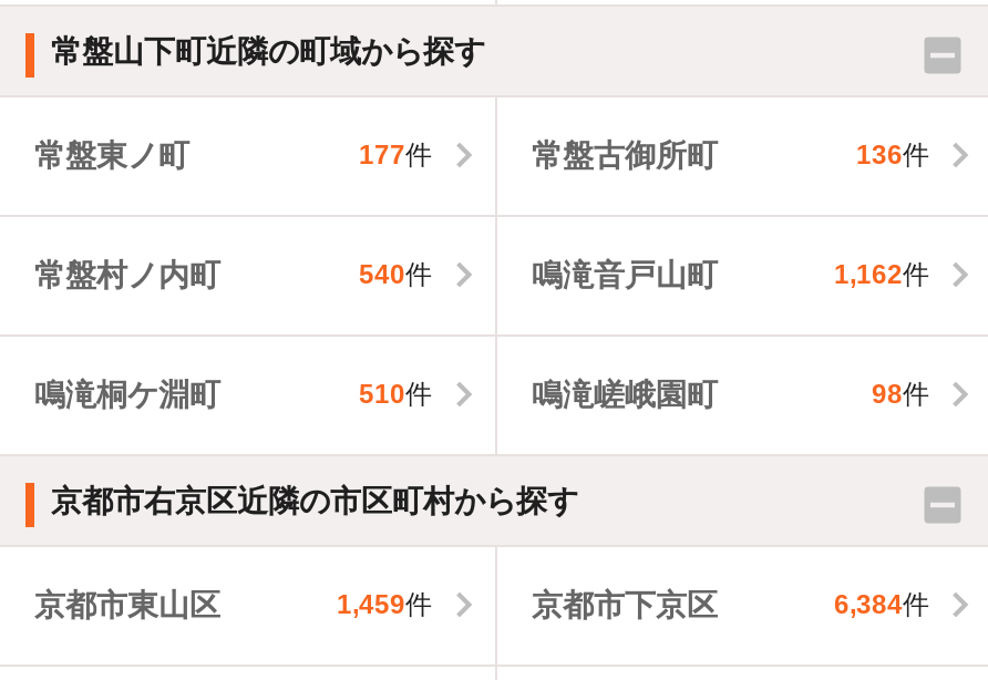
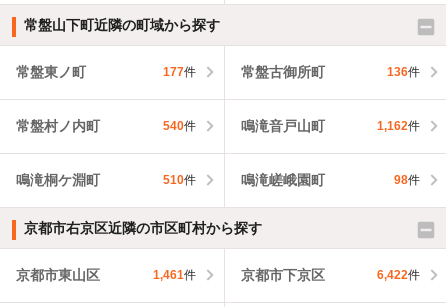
[337,590,432,621] 1,459件 -> [152,268,195,282] 1,461件
[834,590,929,621] 6,384件 -> [377,268,420,282] 6,422件

